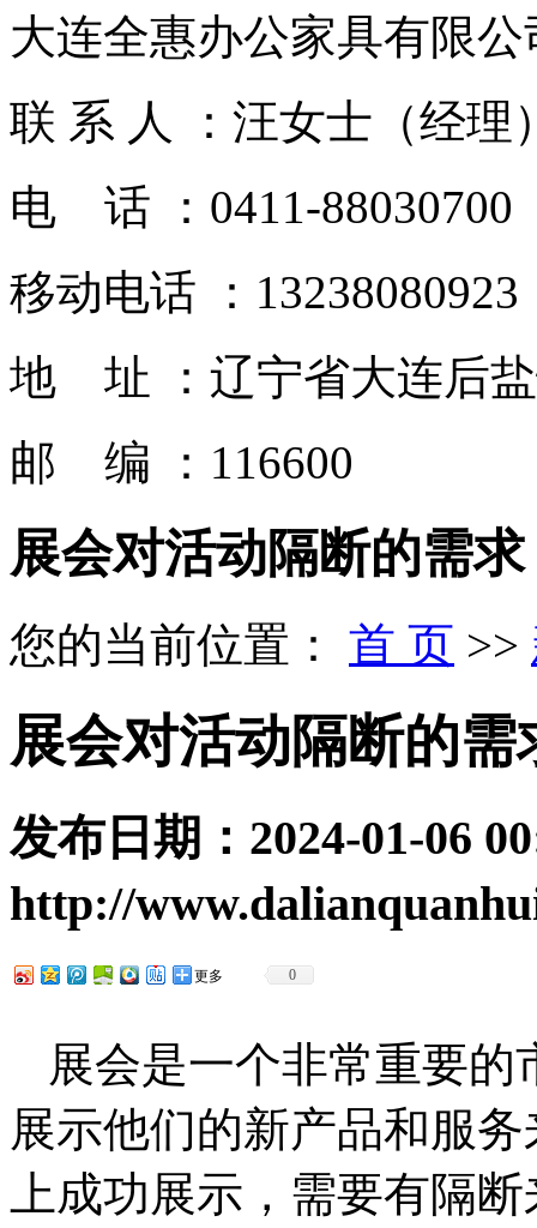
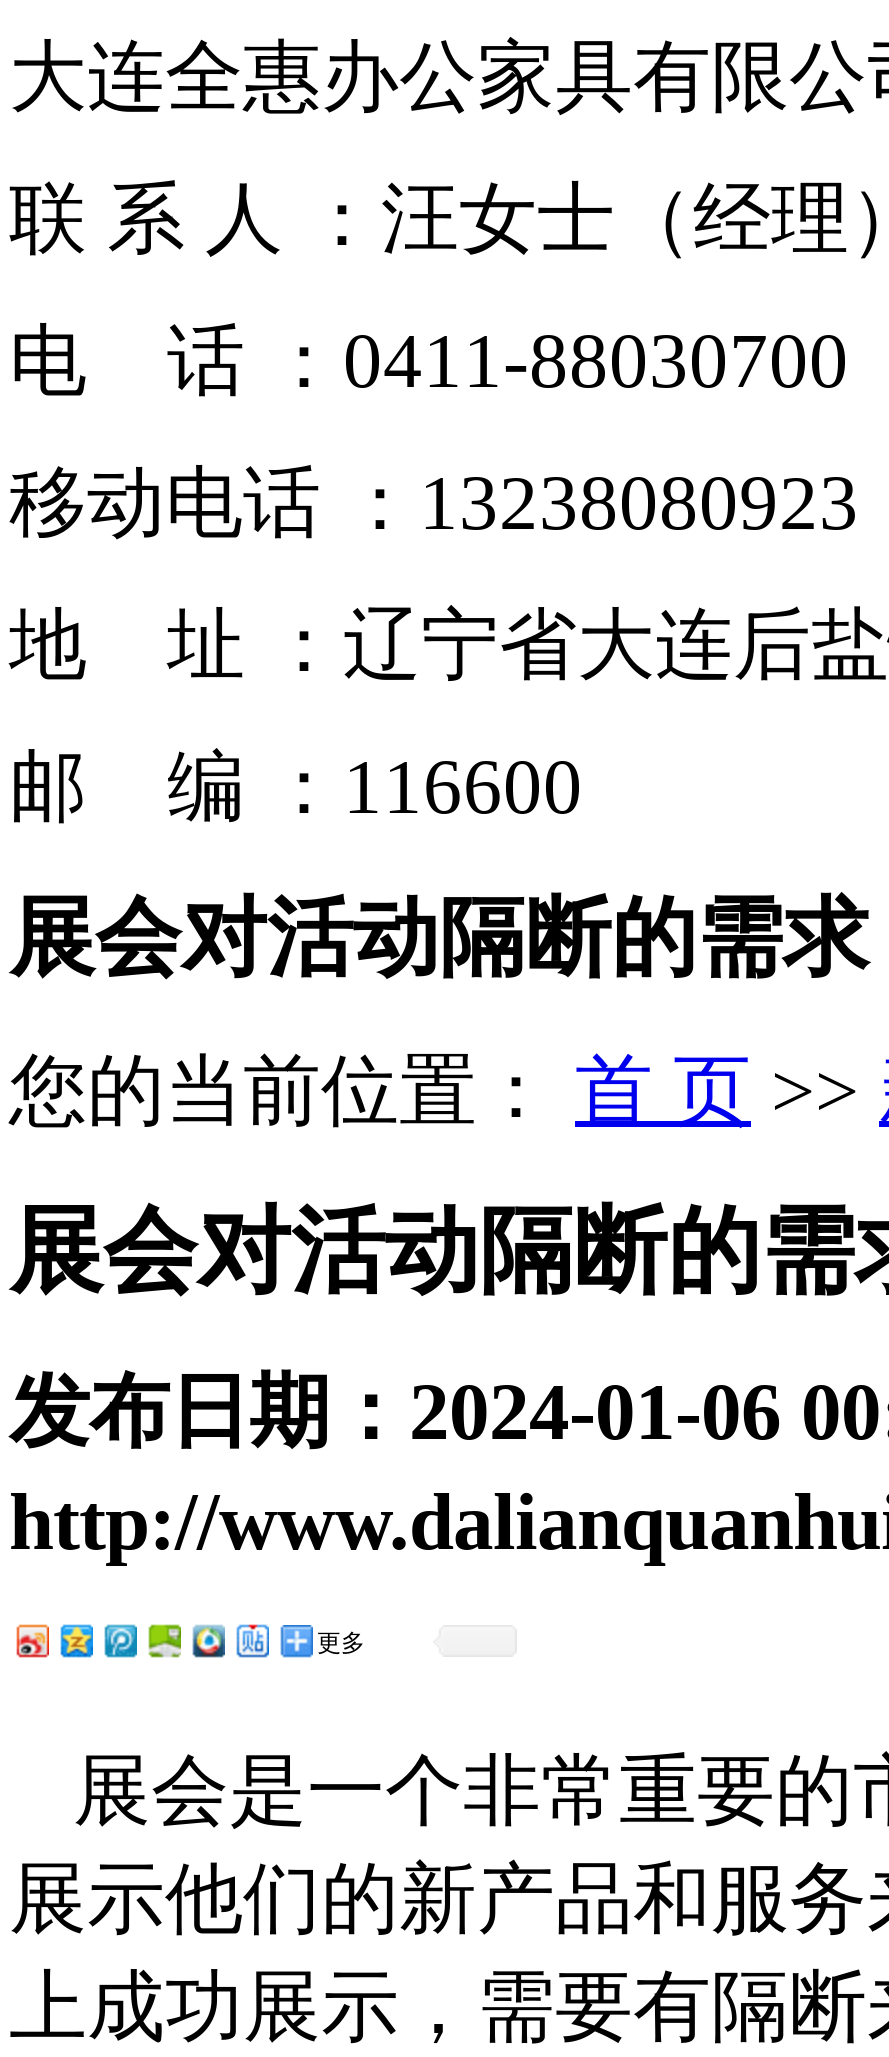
[288,966,295,983] 0 -> none

